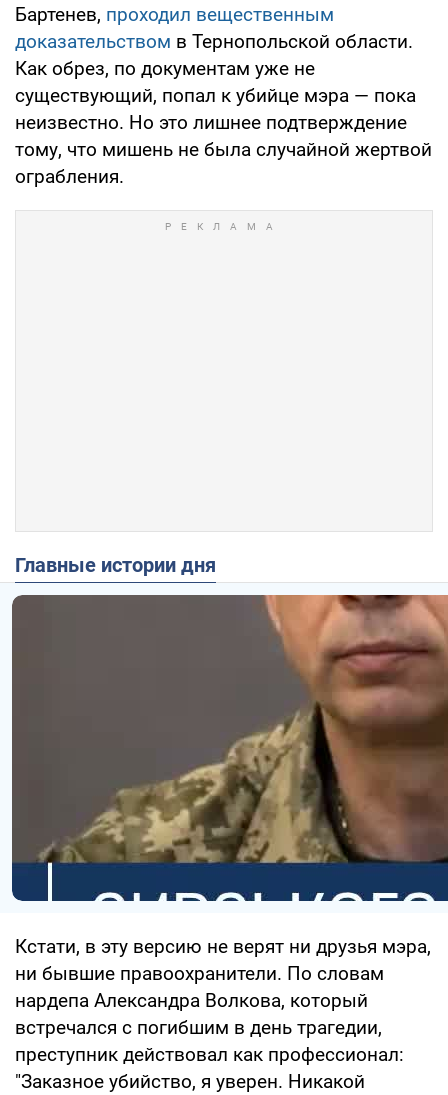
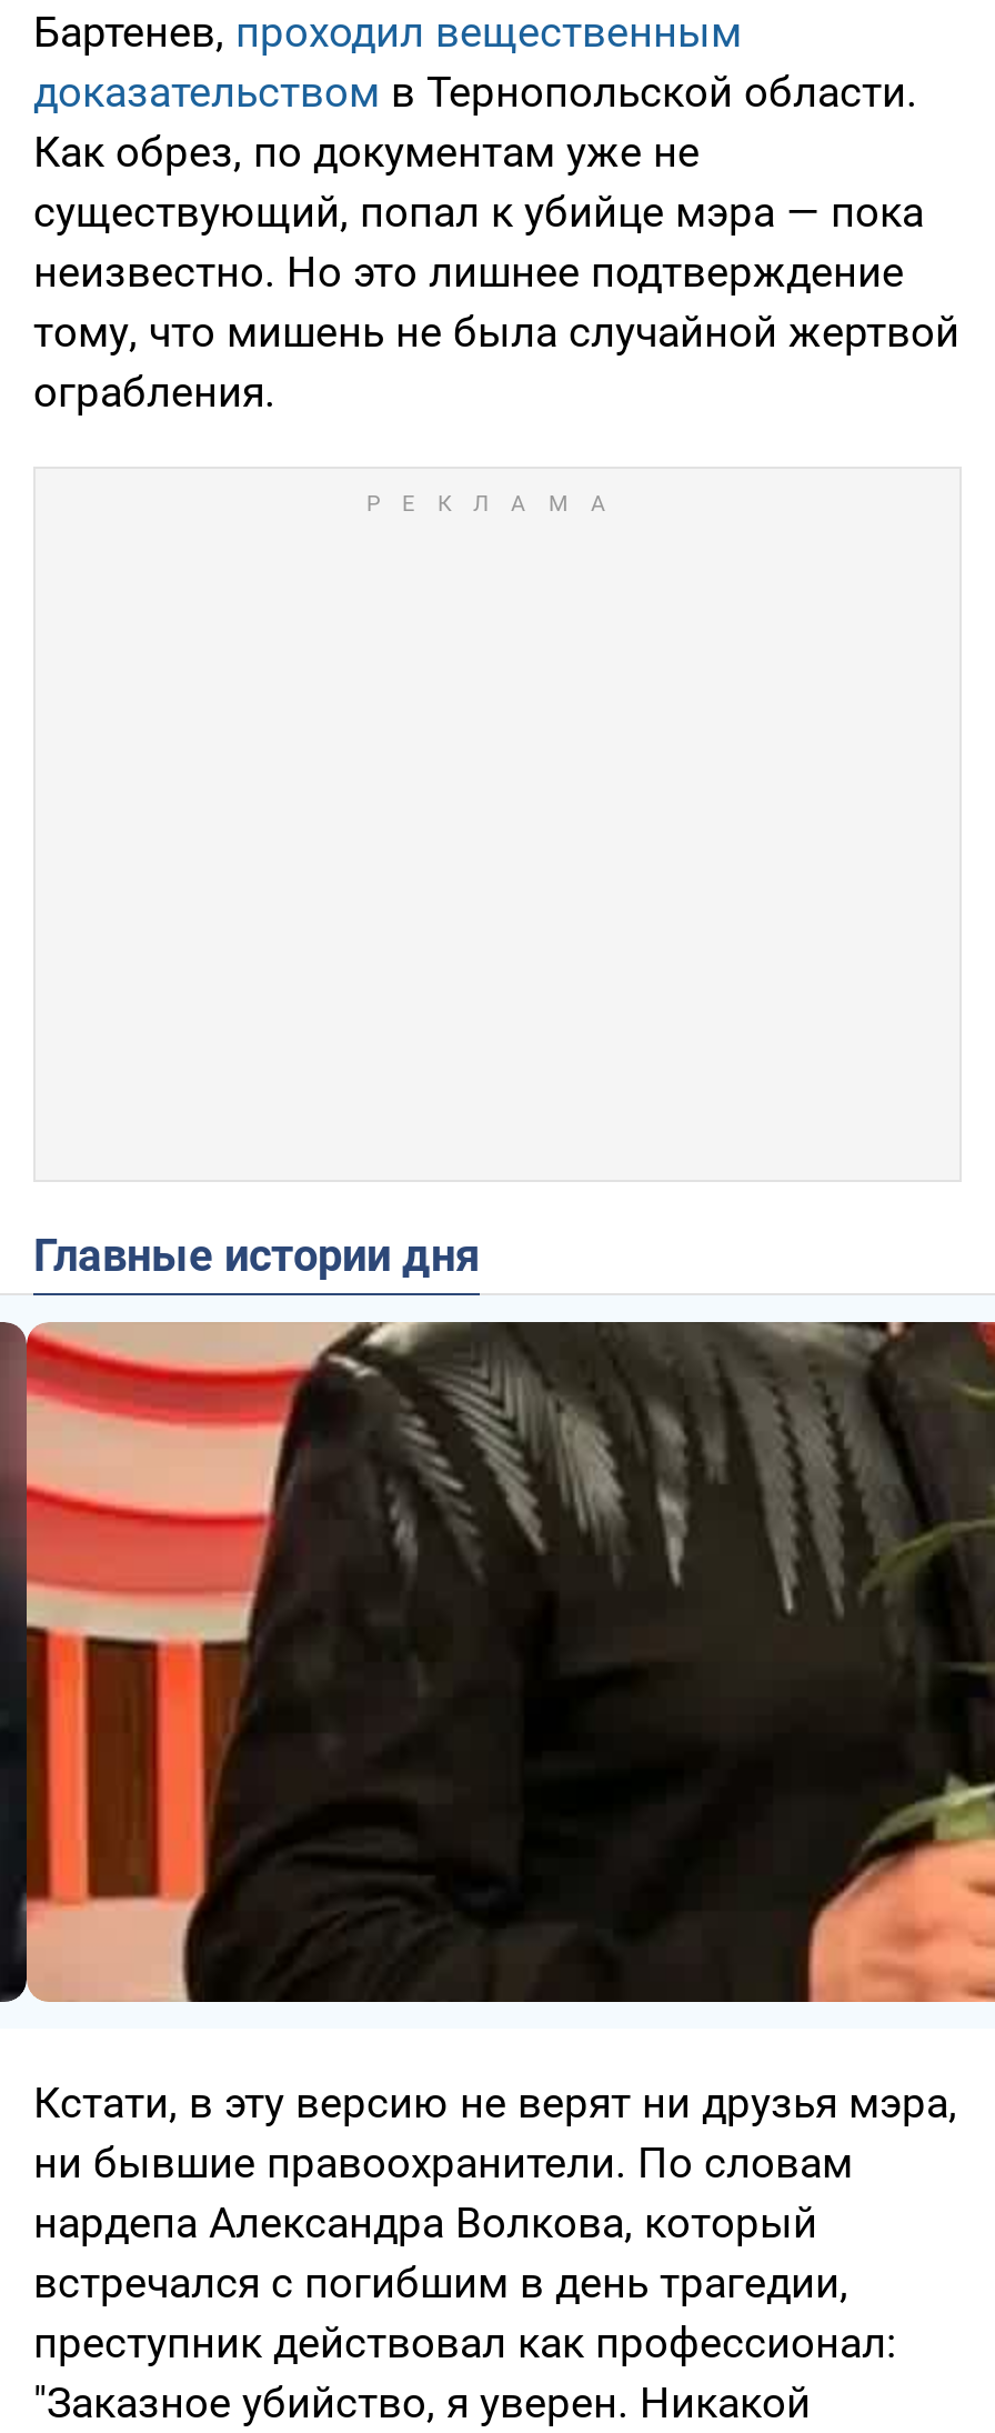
[3,594,445,902] [image] -> [7,1320,988,2004] [image]

